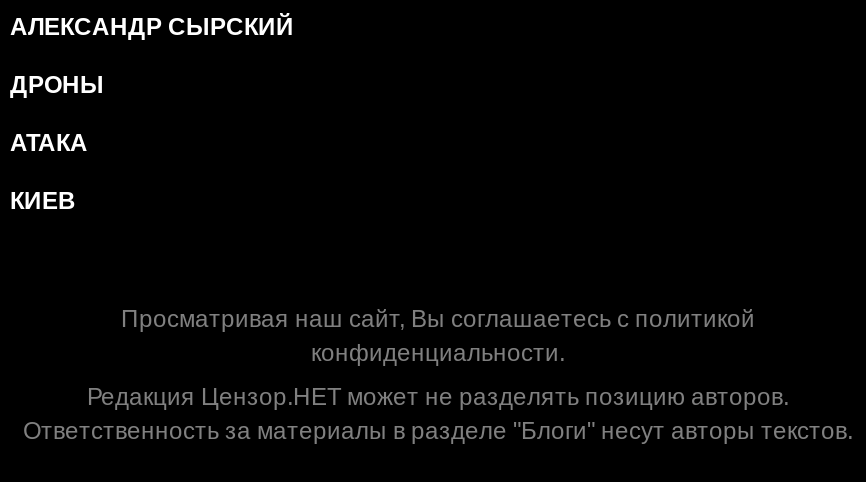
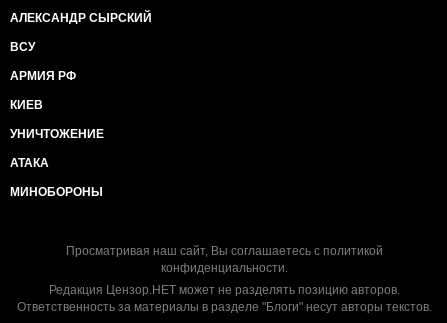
[10,71,104,99] ДРОНЫ -> [10,40,35,54] ВСУ
[10,129,88,157] АТАКА -> [10,69,76,83] АРМИЯ РФ
none -> [10,127,104,199] УНИЧТОЖЕНИЕ | АТАКА | МИНОБОРОНЫ

